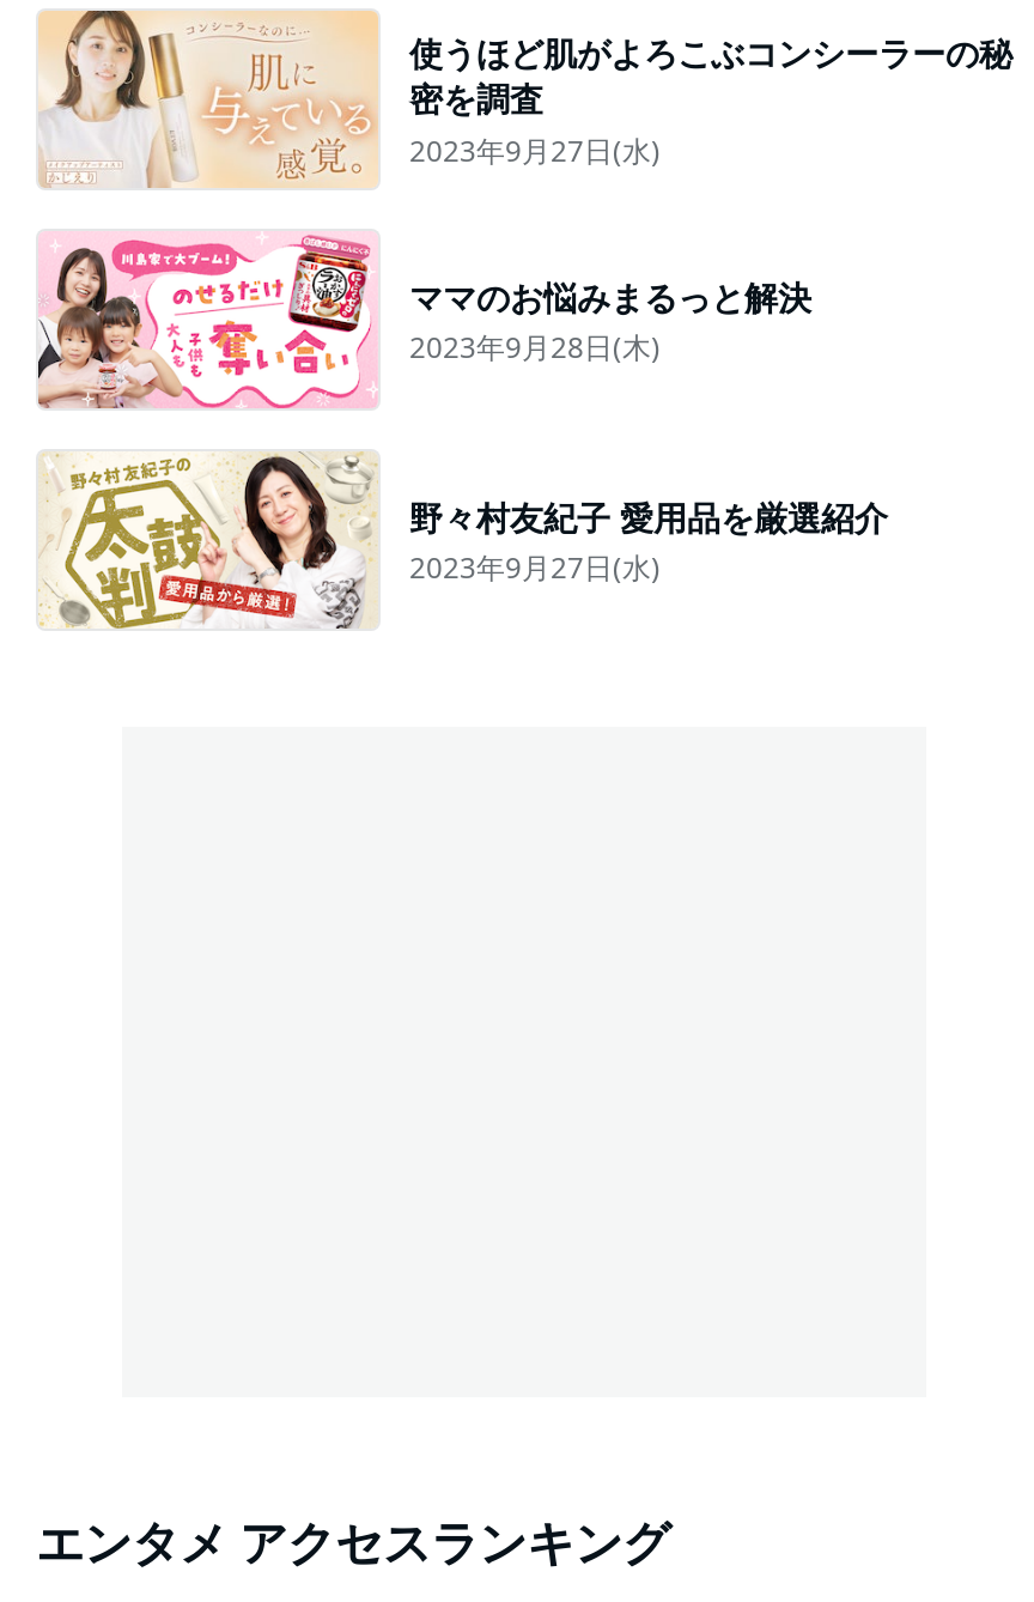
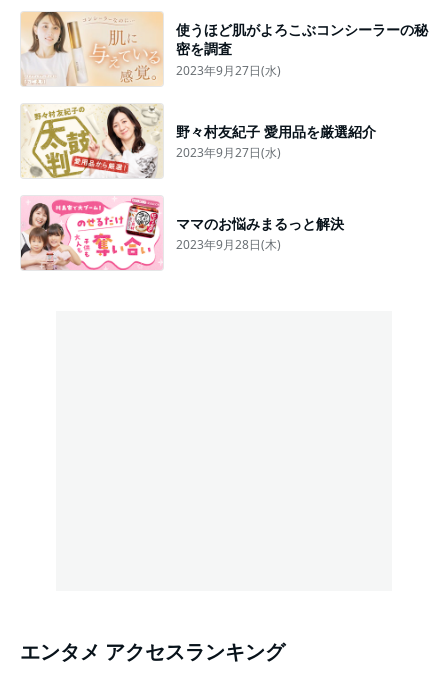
moved [36,233,811,411] -> [20,196,344,271]: [image] | ママのお悩みまるっと解決 | 2023年9月28日(木)
moved [38,449,888,633] -> [21,103,376,180]: [image] | 野々村友紀子 愛用品を厳選紹介 | 2023年9月27日(水)

